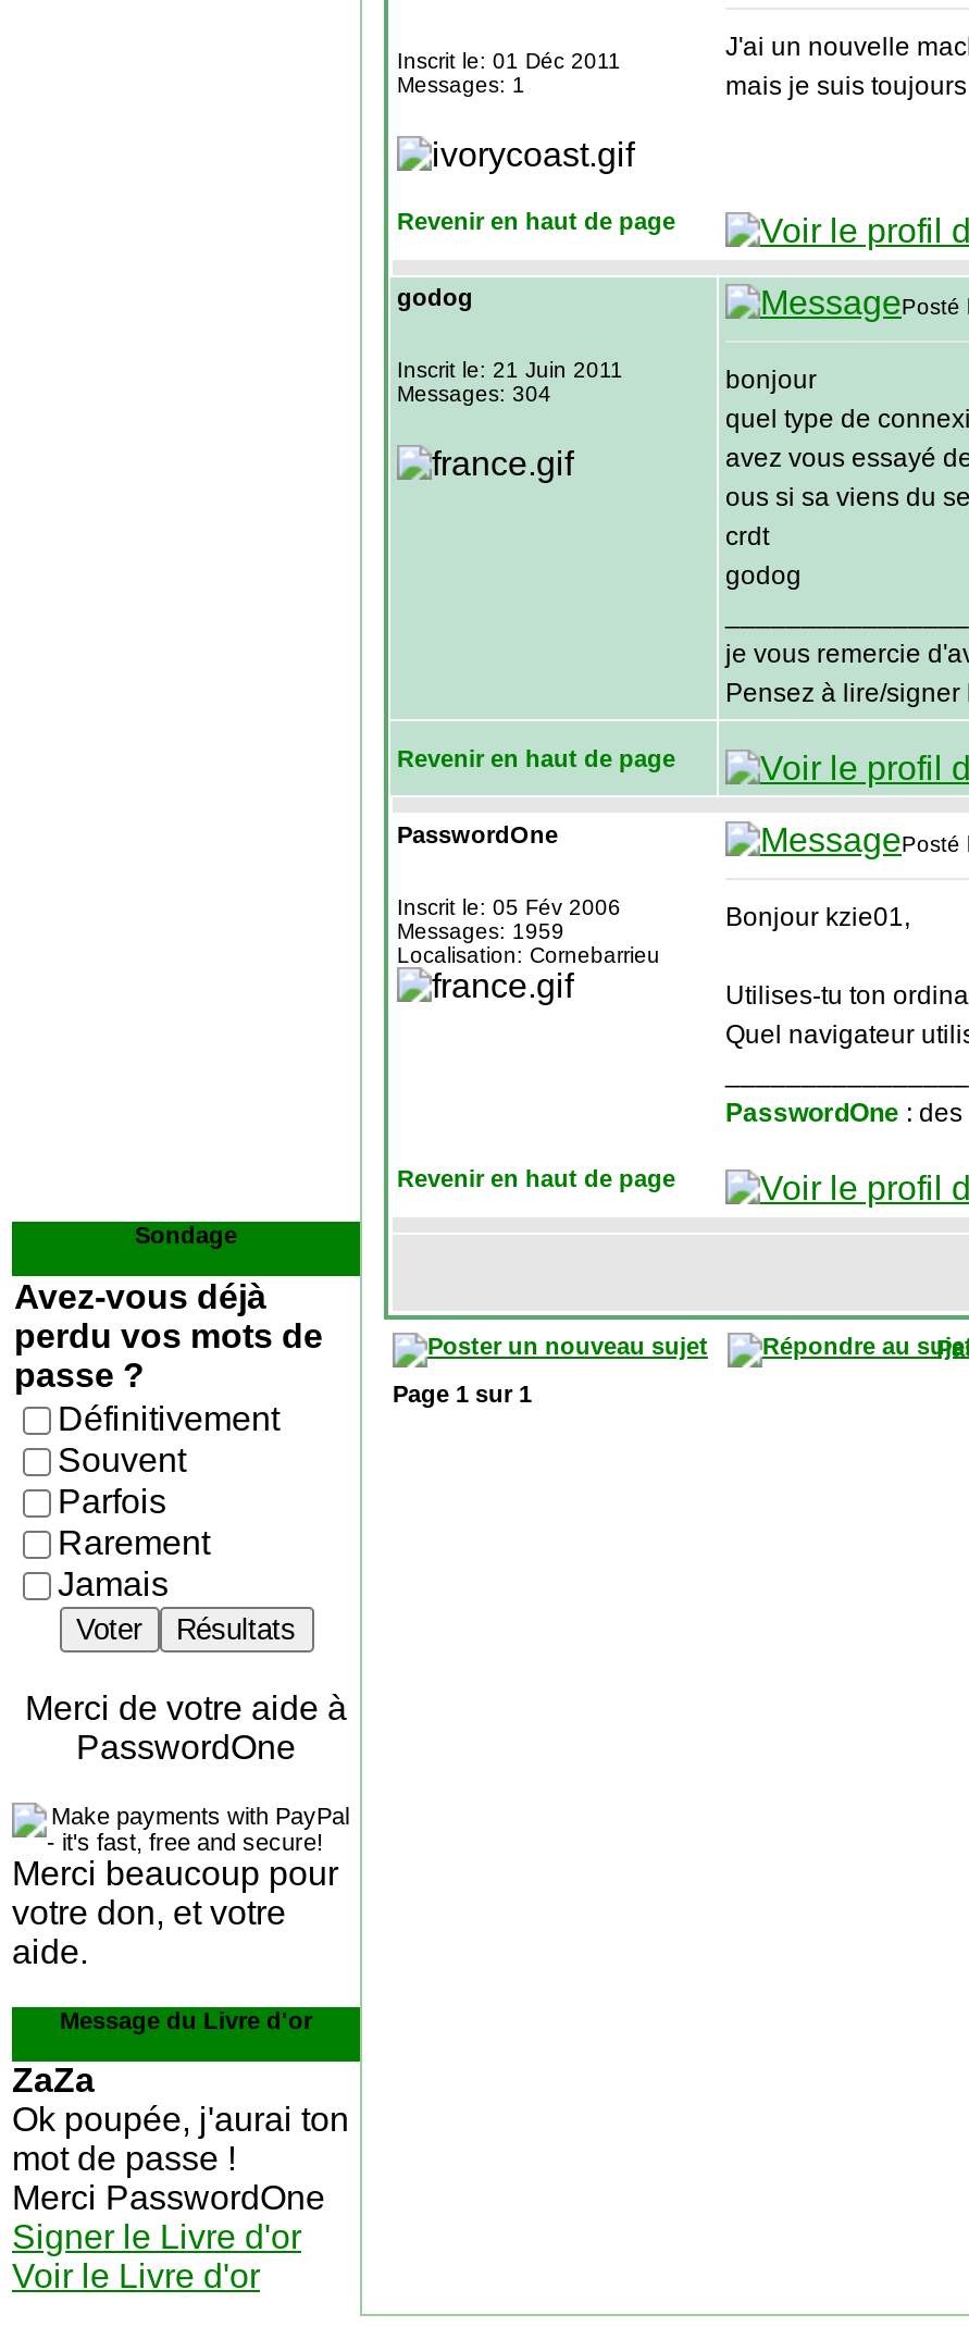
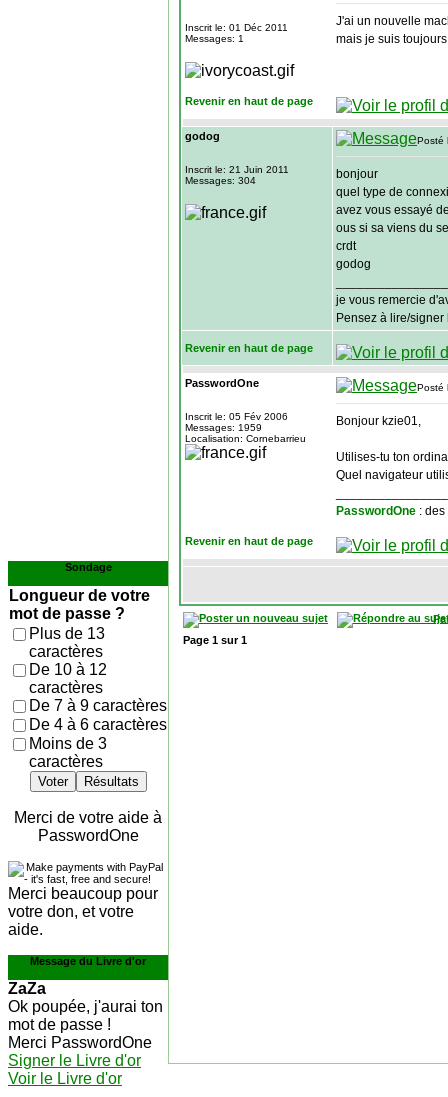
[14,1278,323,1602] Avez-vous déjà | perdu vos mots de | passe ? | Définitivement | Souvent | Parfois | Rarement | Jamais -> [9,587,167,770] Longueur de votre | mot de passe ? | Plus de 13 | caractères | De 10 à 12 | caractères | De 7 à 9 caractères | De 4 à 6 caractères | Moins de 3 | caractères

